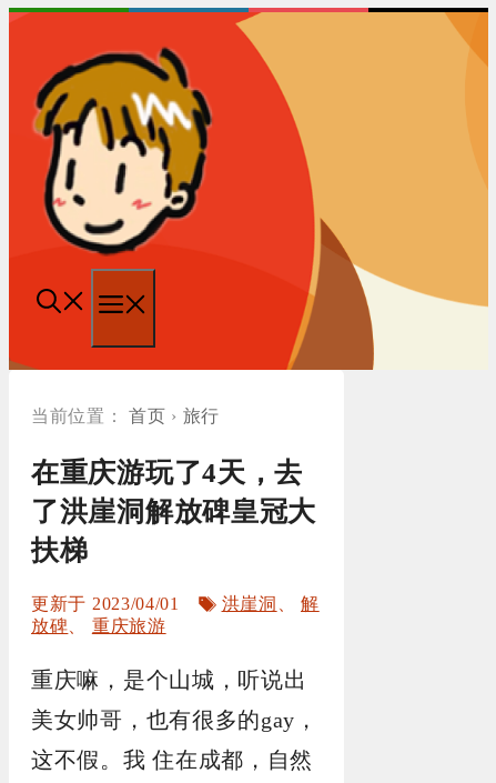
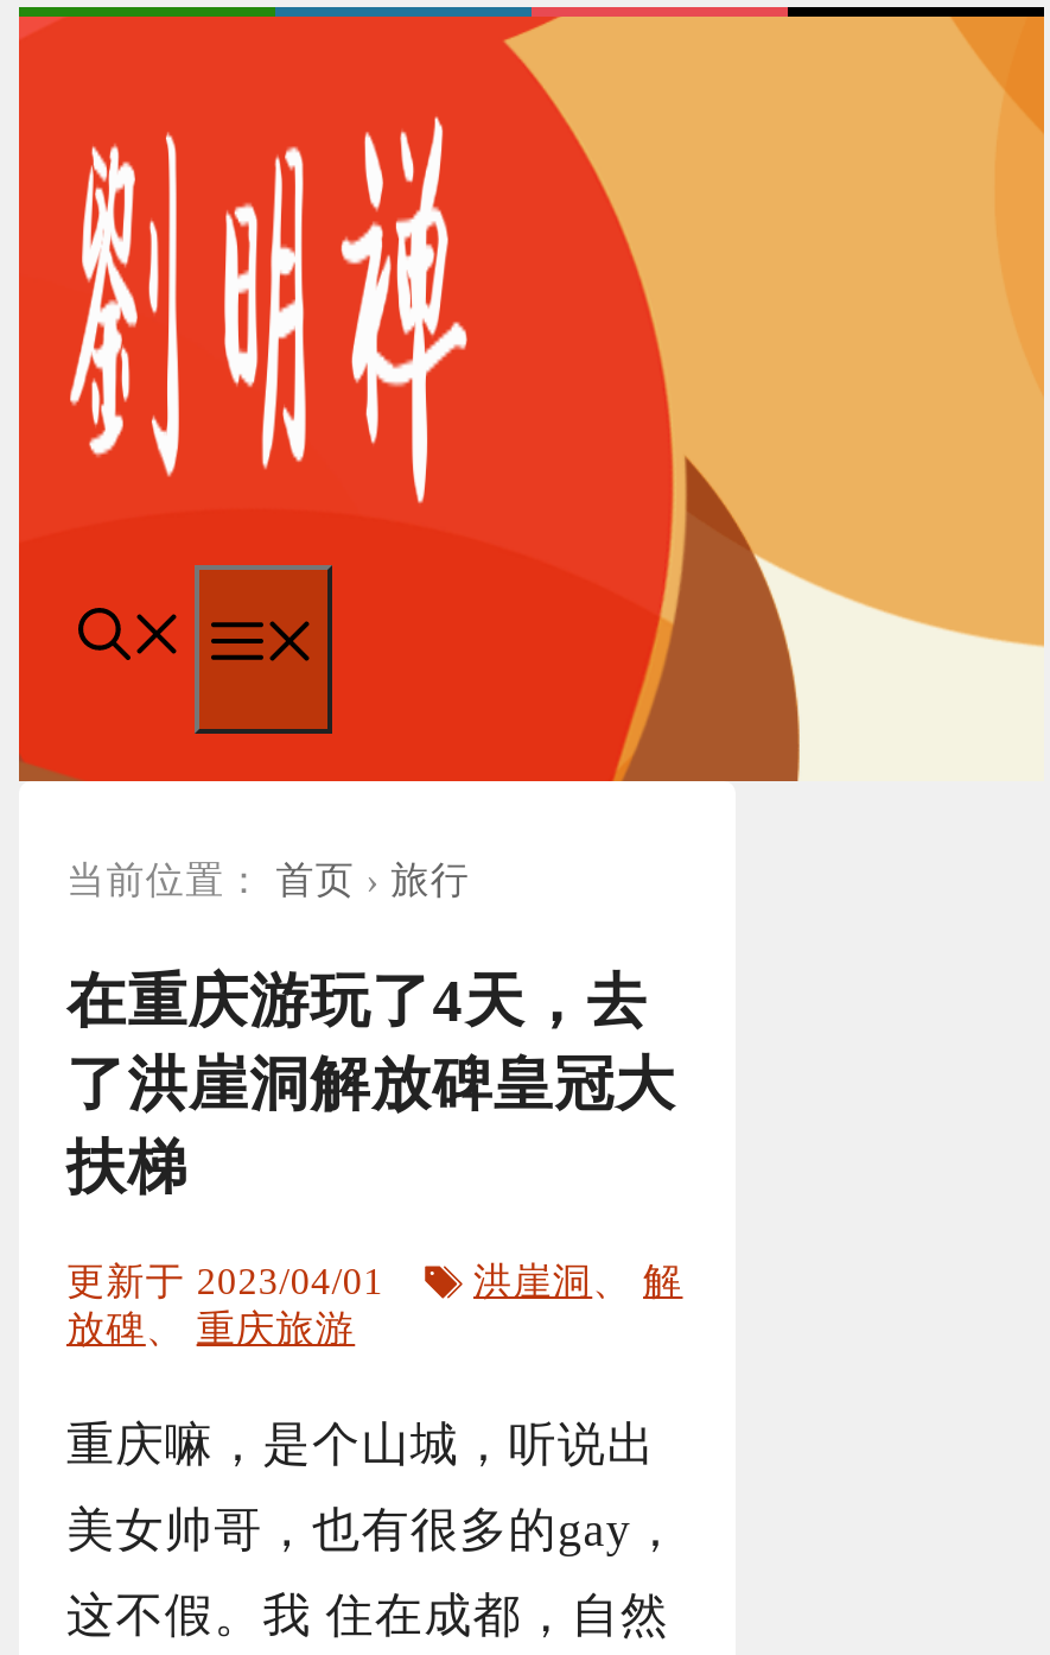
[33,47,219,257] [image] -> [69,93,470,537] [image]

